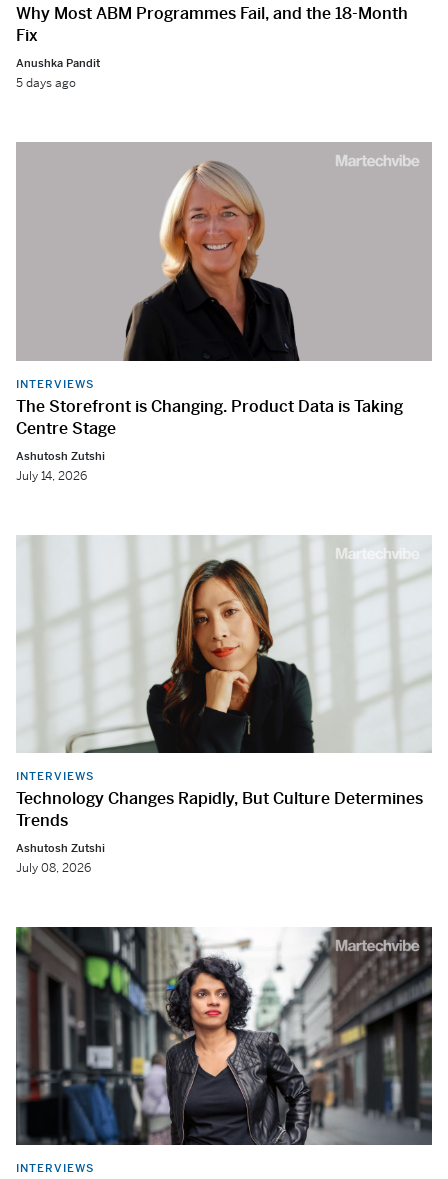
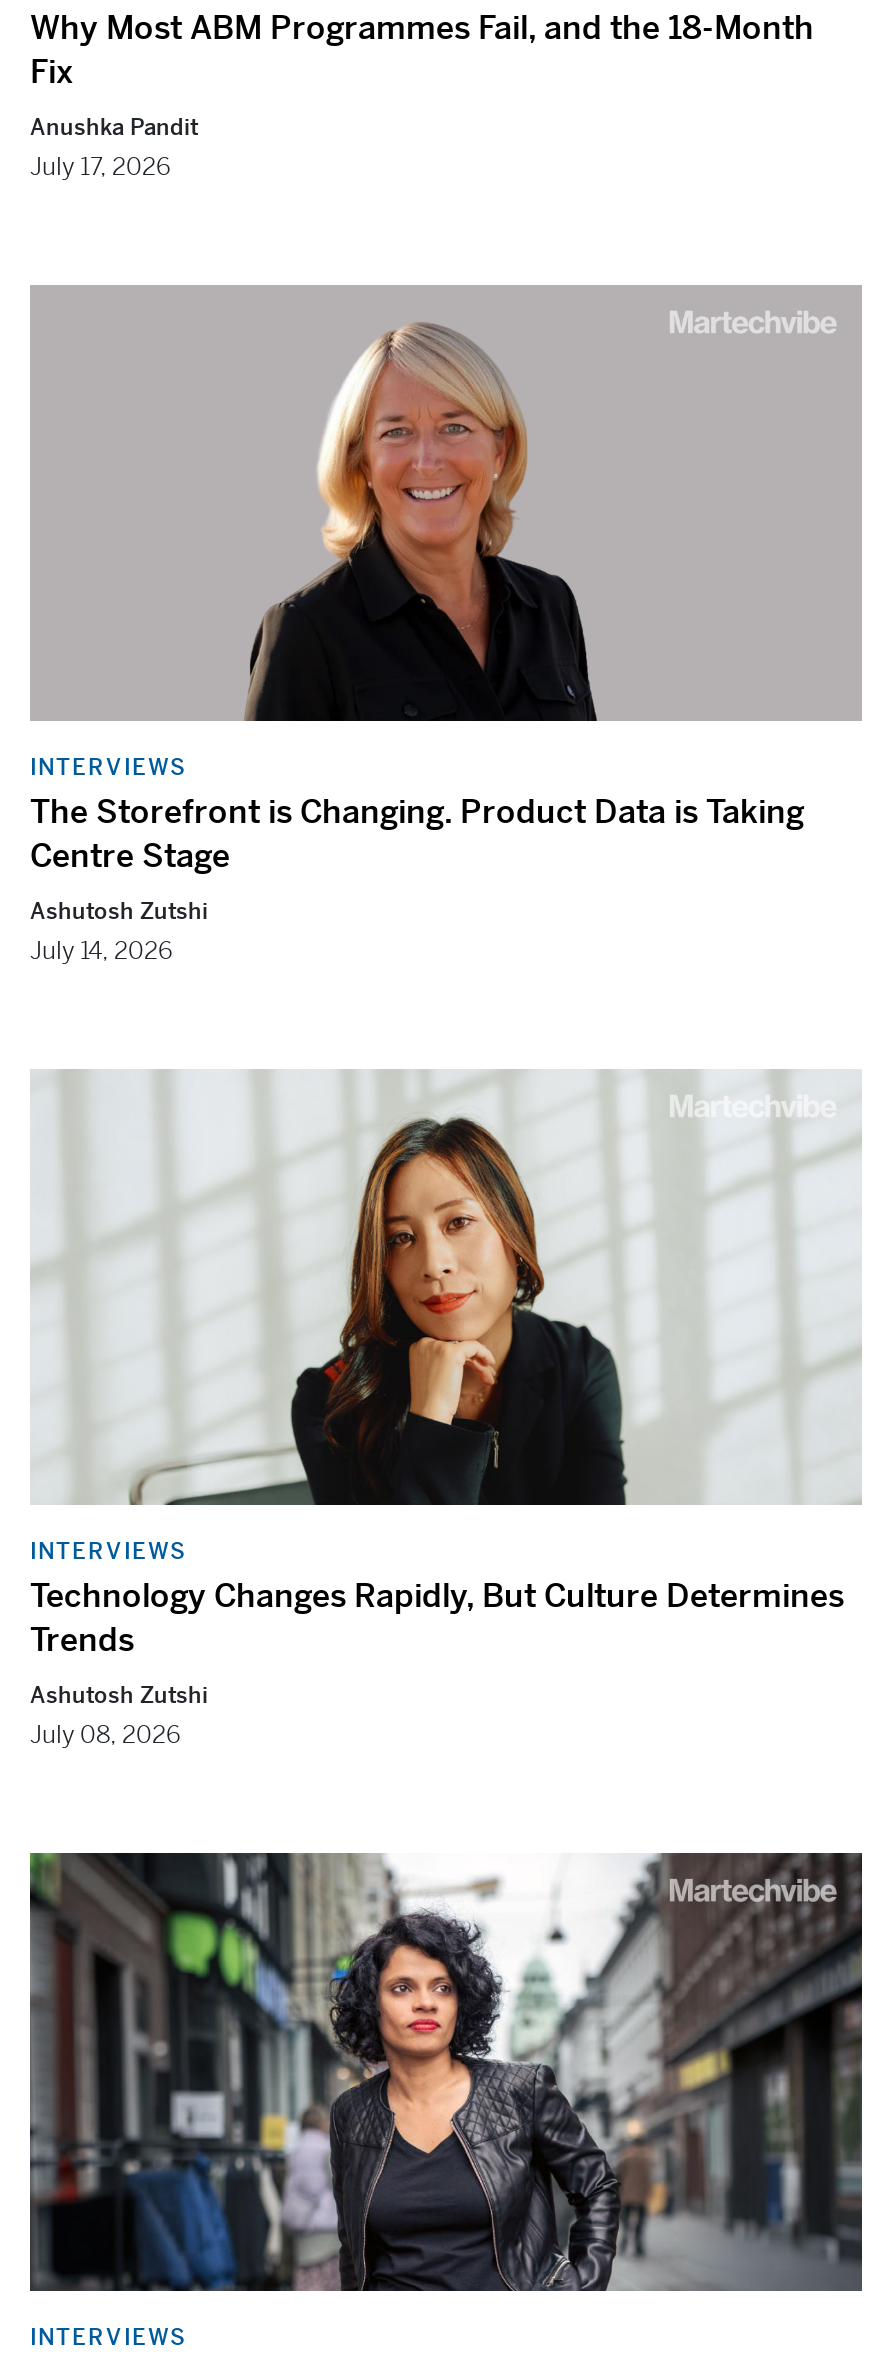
[16,75,76,91] 5 days ago -> [30,150,170,182] July 17, 2026

